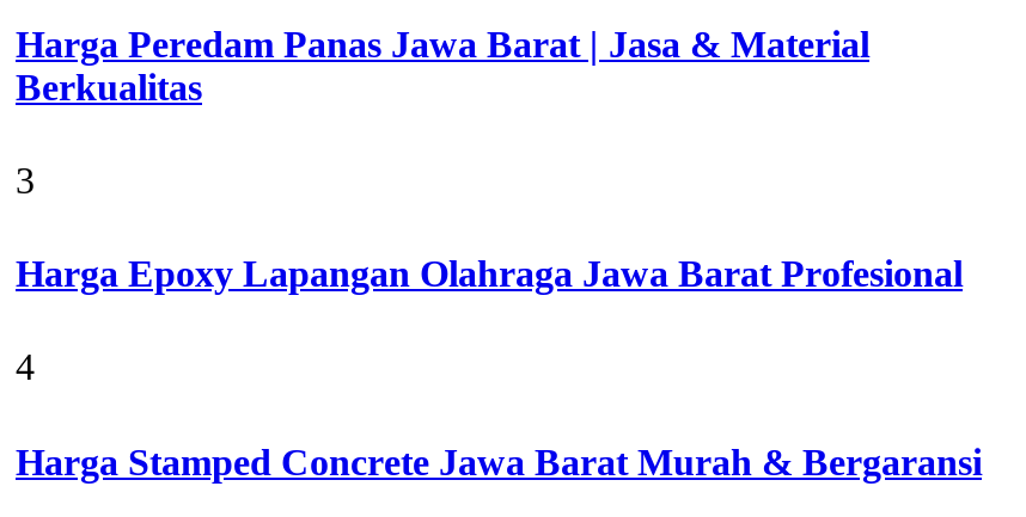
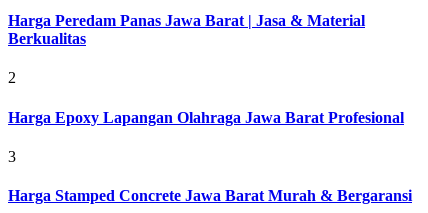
[16,160,35,200] 3 -> [8,69,16,86] 2
[16,347,35,388] 4 -> [8,148,16,165] 3

